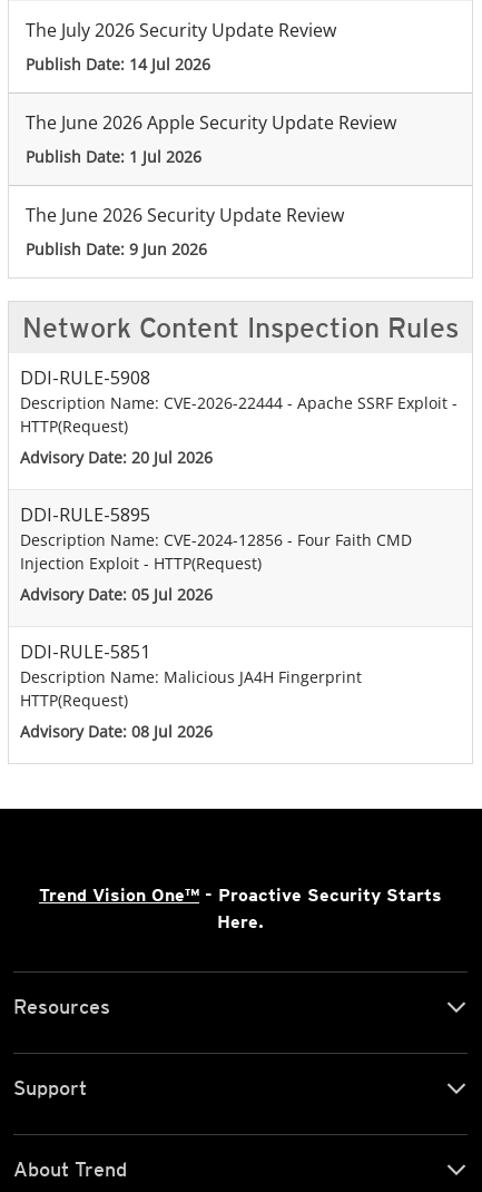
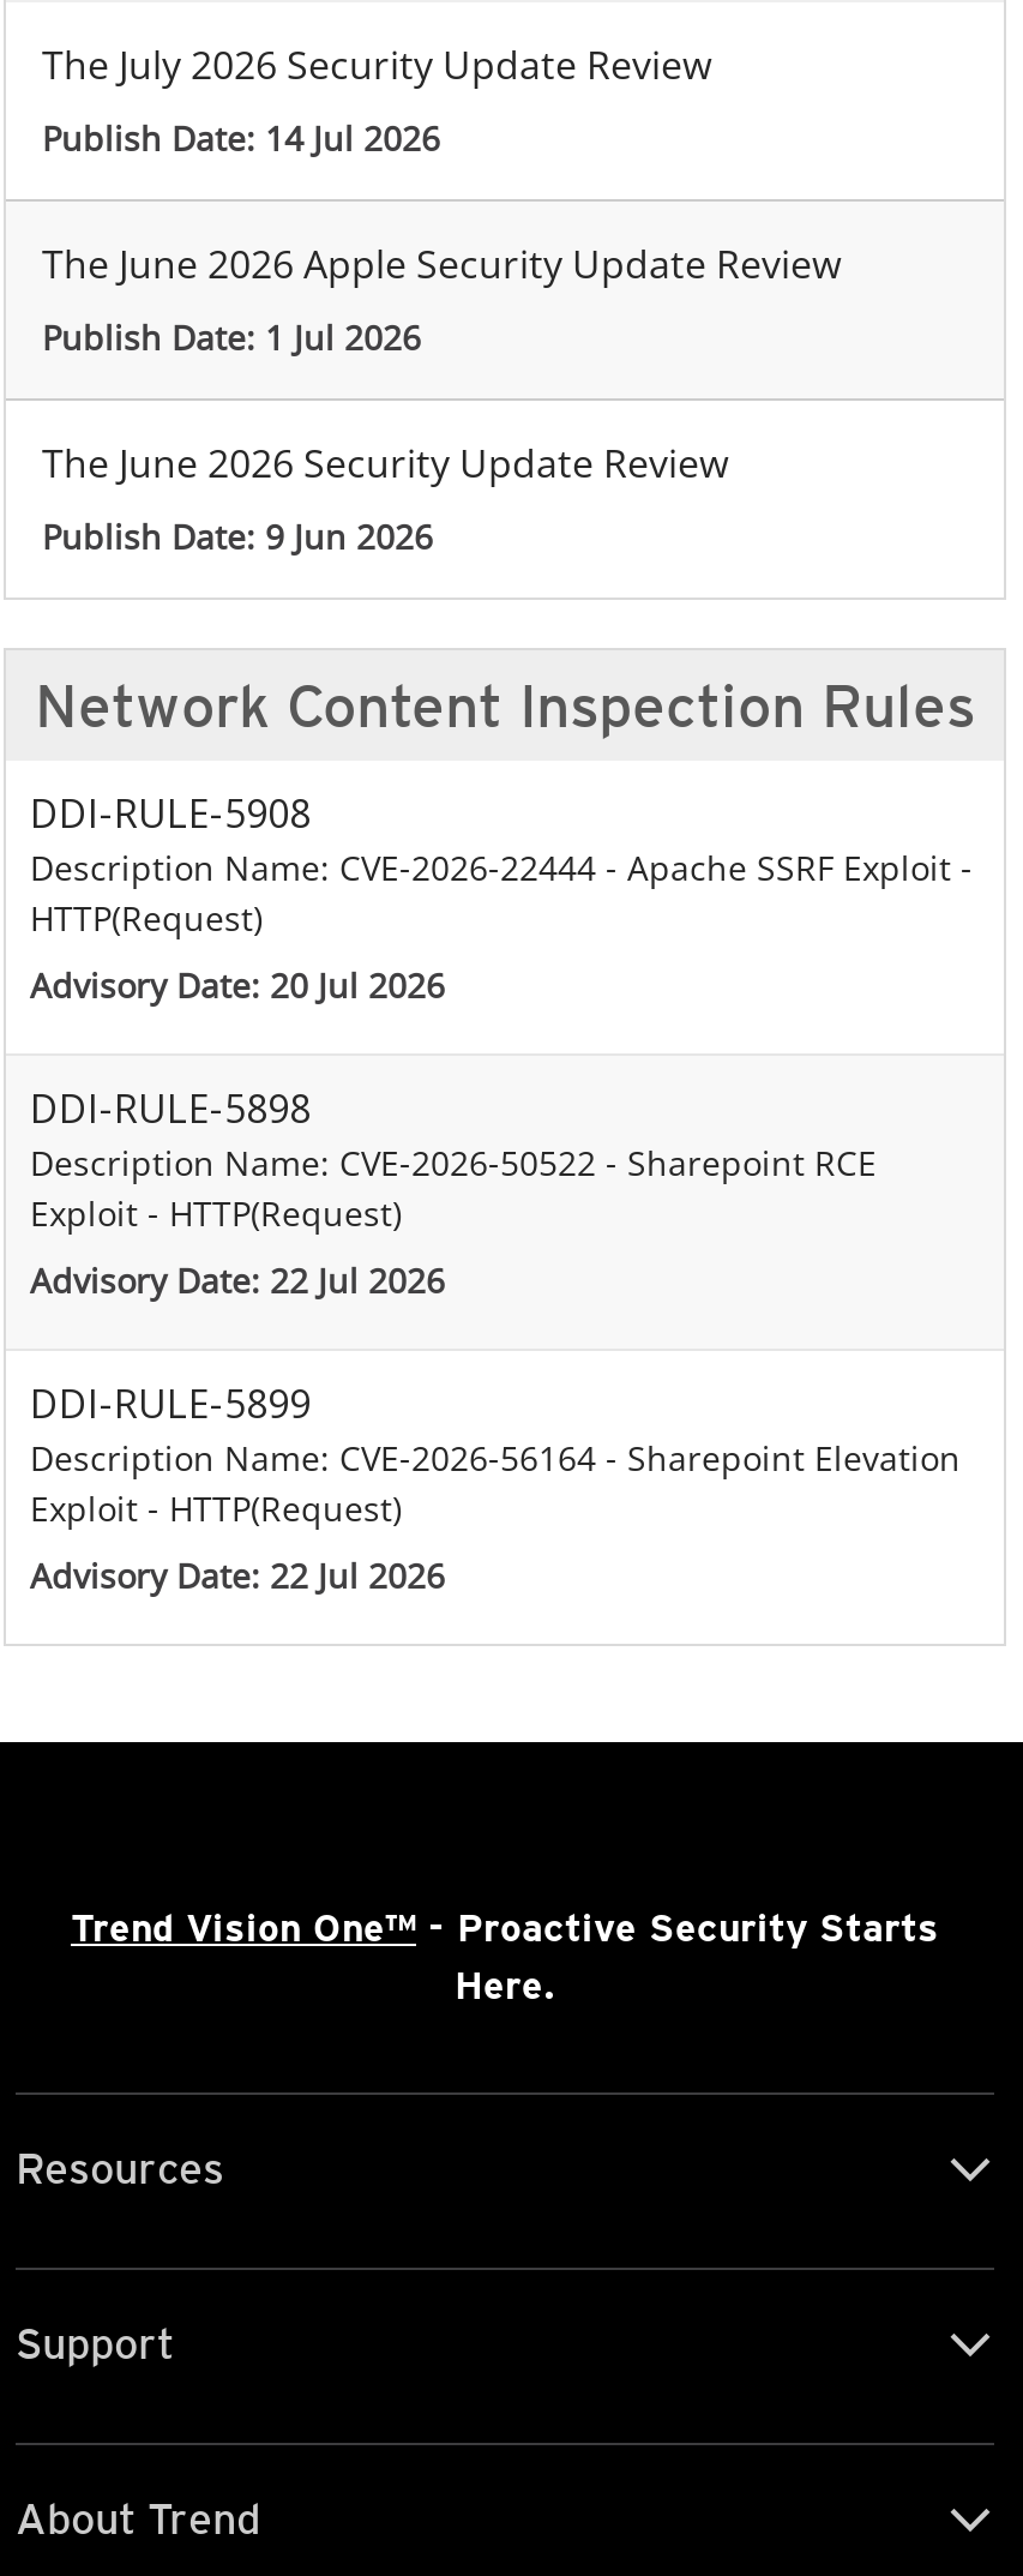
[20,503,412,574] DDI-RULE-5895 | Description Name: CVE-2024-12856 - Four Faith CMD | Injection Exploit - HTTP(Request) -> [30,1083,877,1236] DDI-RULE-5898 | Description Name: CVE-2026-50522 - Sharepoint RCE | Exploit - HTTP(Request)
[20,584,213,605] Advisory Date: 05 Jul 2026 -> [30,1258,445,1303] Advisory Date: 22 Jul 2026
[20,640,362,711] DDI-RULE-5851 | Description Name: Malicious JA4H Fingerprint | HTTP(Request) -> [30,1378,961,1531] DDI-RULE-5899 | Description Name: CVE-2026-56164 - Sharepoint Elevation | Exploit - HTTP(Request)
[20,721,213,742] Advisory Date: 08 Jul 2026 -> [30,1553,445,1599] Advisory Date: 22 Jul 2026

